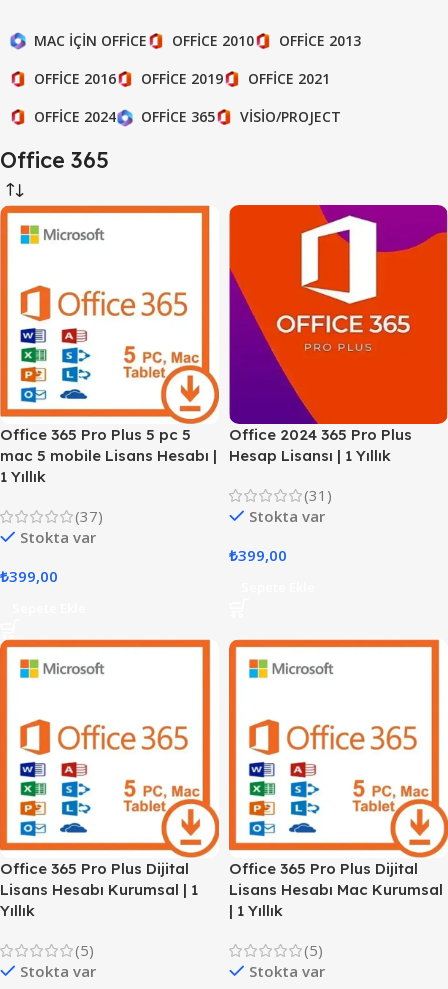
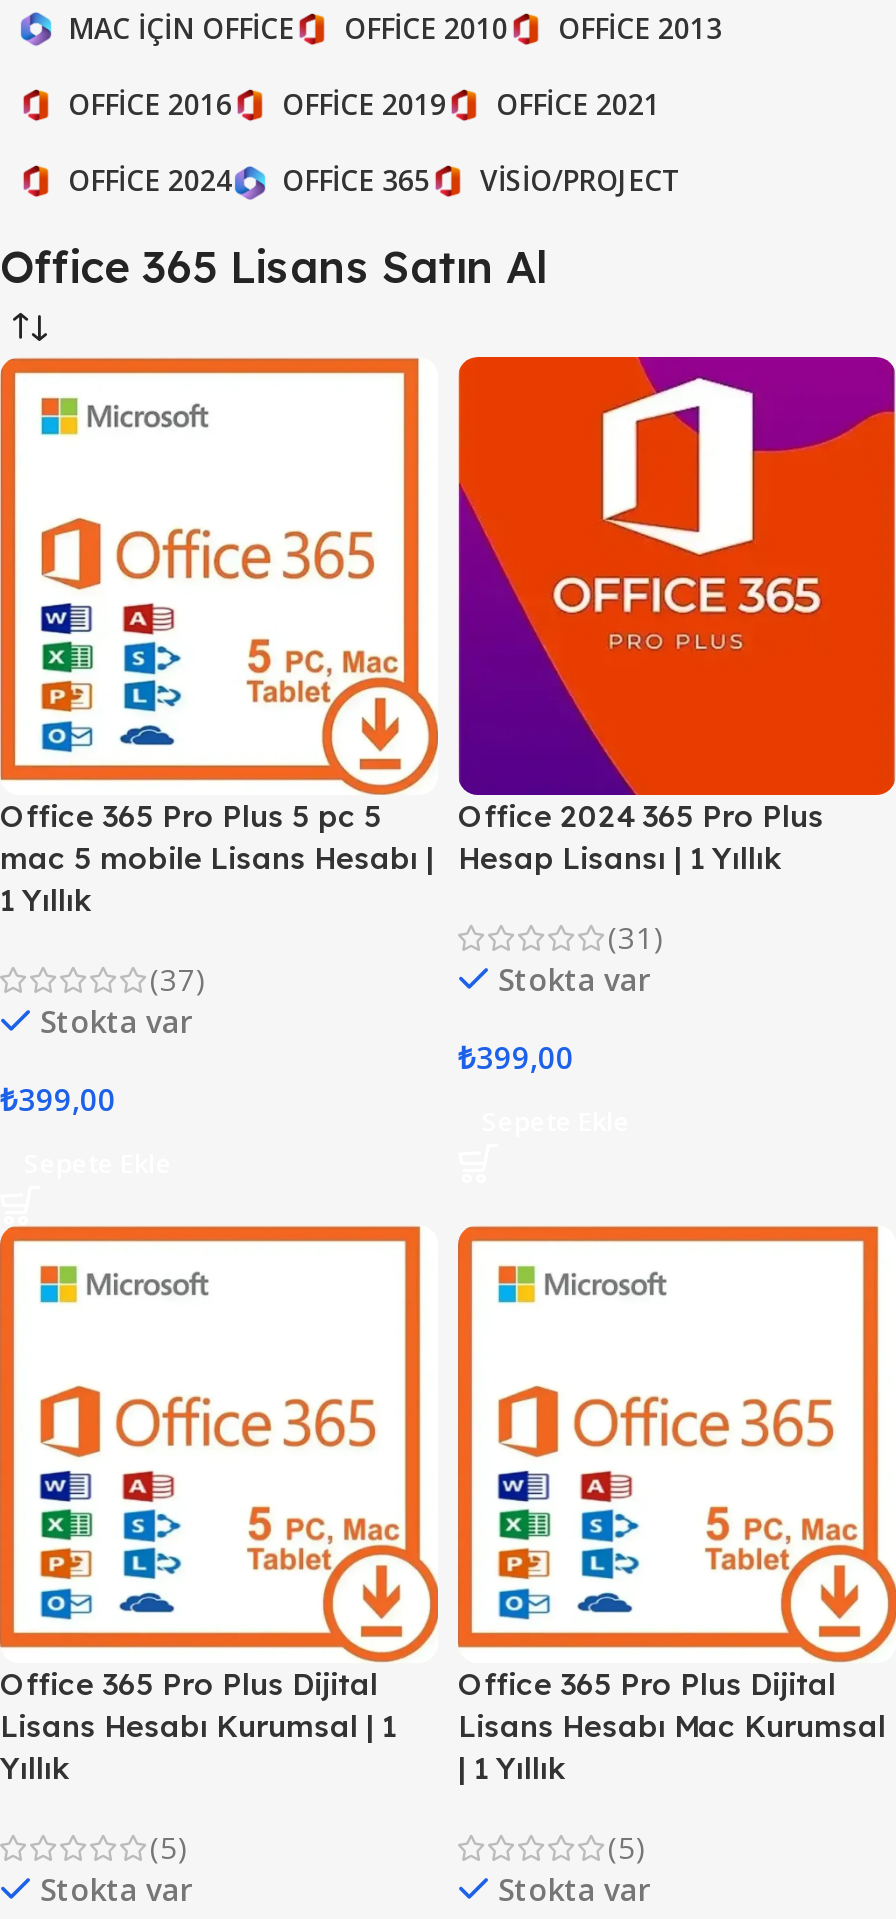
[0,145,109,173] Office 365 -> [0,238,548,294] Office 365 Lisans Satın Al

